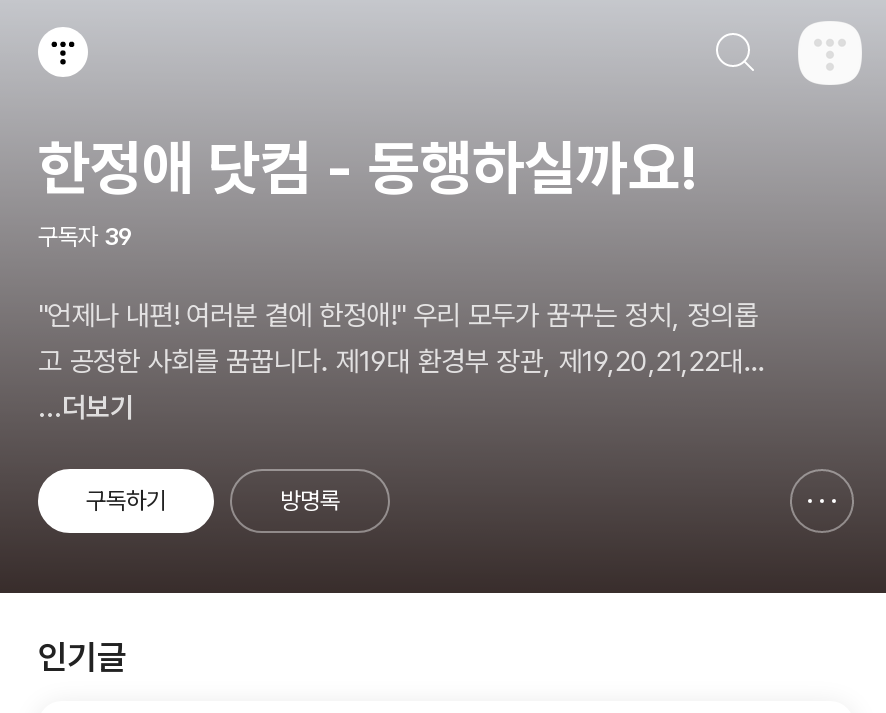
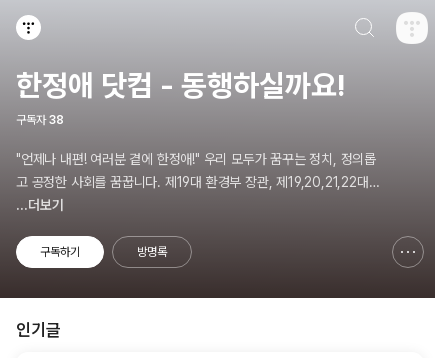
[38,223,134,251] 구독자 39 -> [16,113,64,127] 구독자 38

